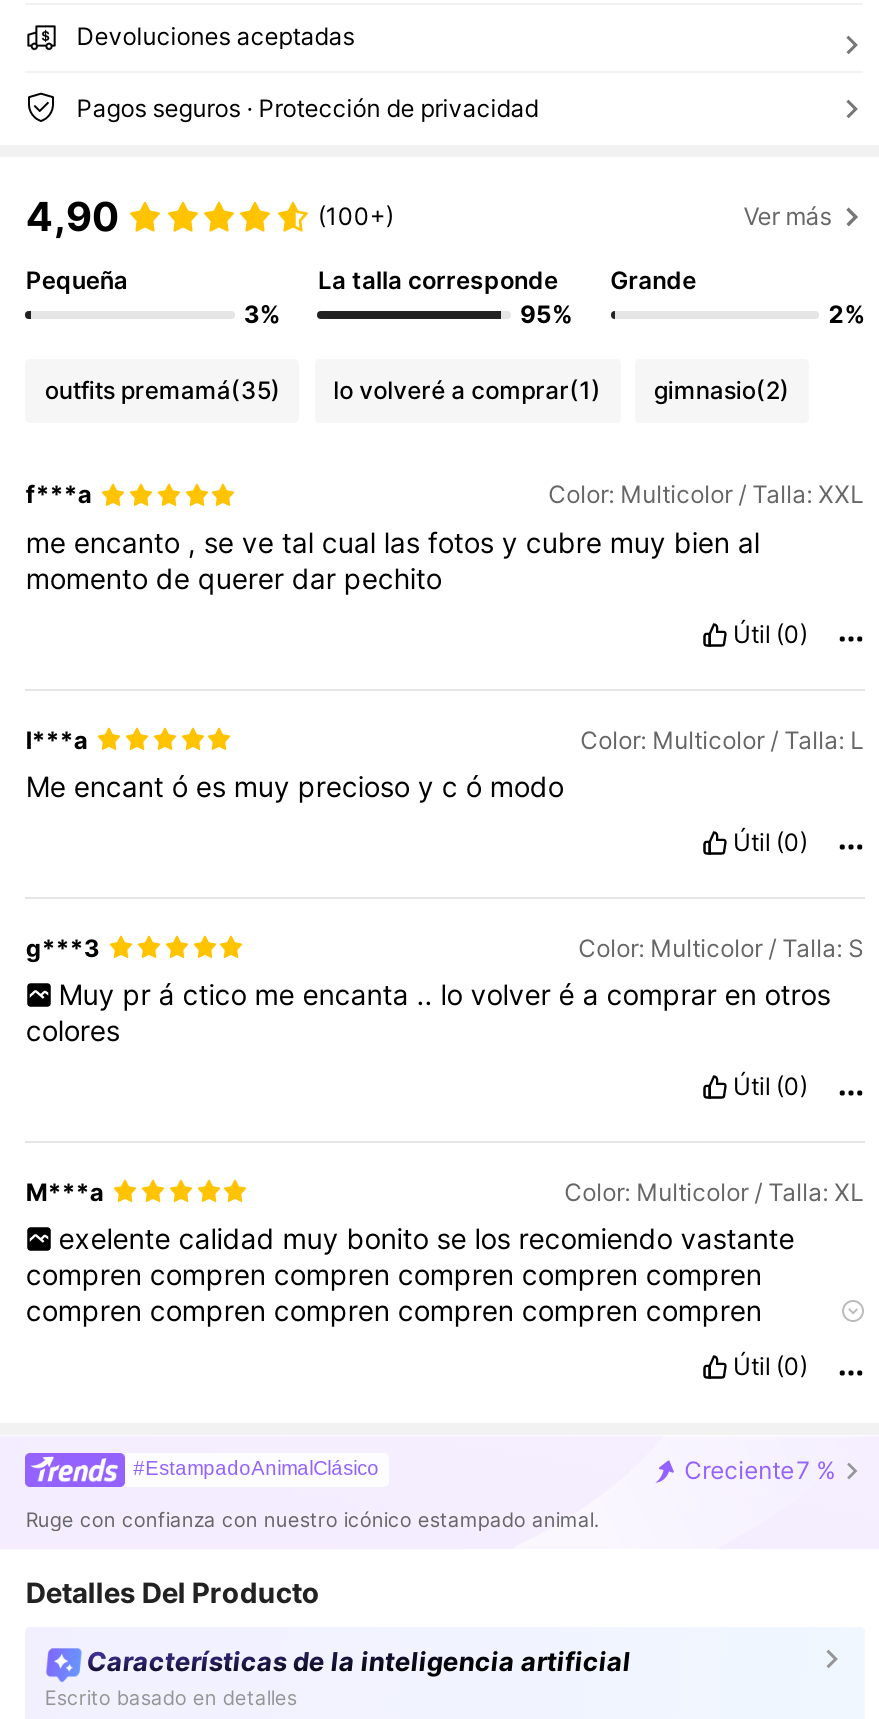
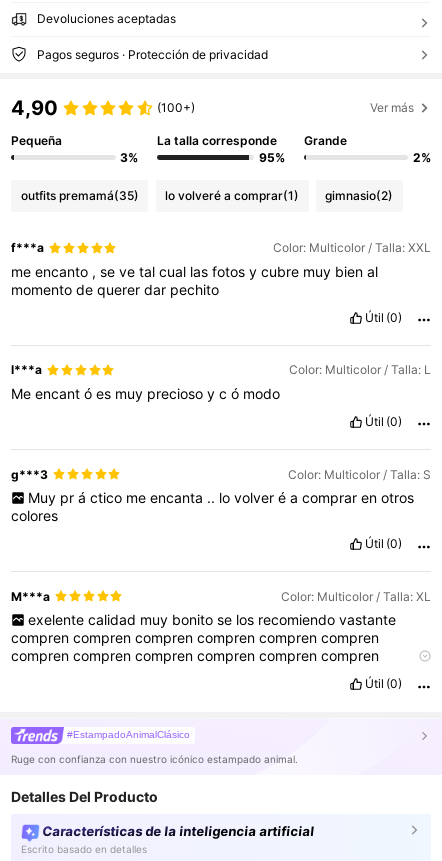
[684,1454,836,1484] Creciente7 % -> none

